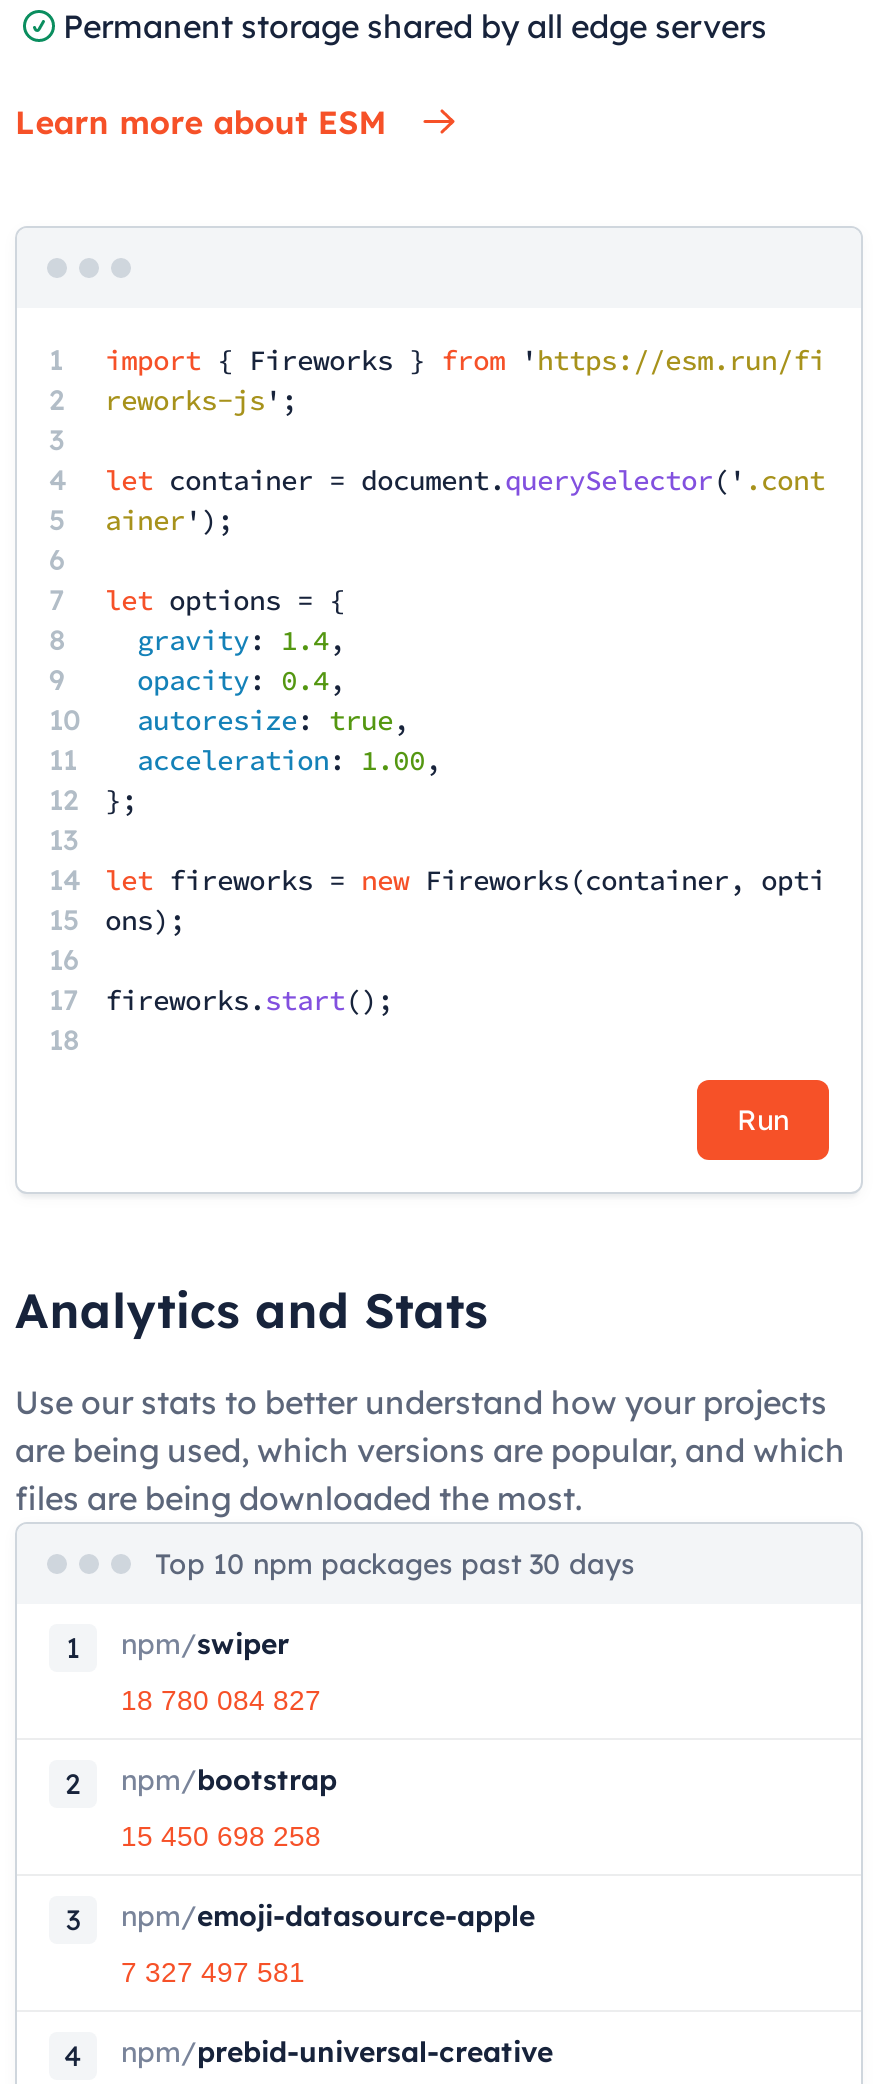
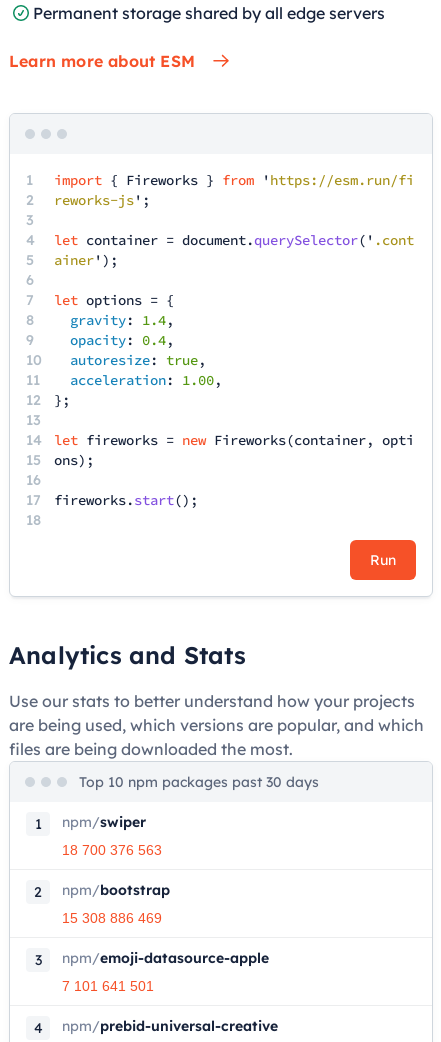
[121,1684,321,1716] 18 780 084 827 -> [62,842,162,858] 18 700 376 563
[121,1820,321,1852] 15 450 698 258 -> [62,910,162,926] 15 308 886 469
[121,1956,305,1988] 7 327 497 581 -> [62,978,154,994] 7 101 641 501

